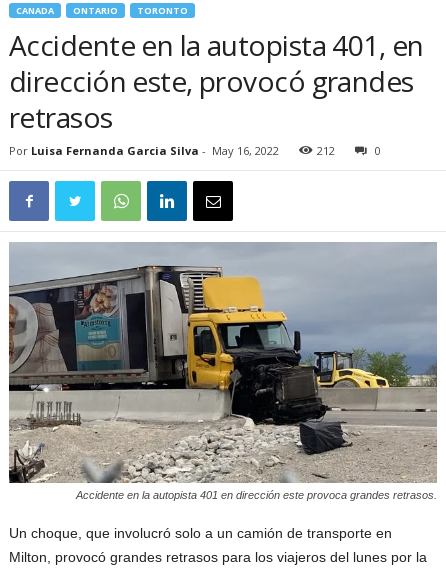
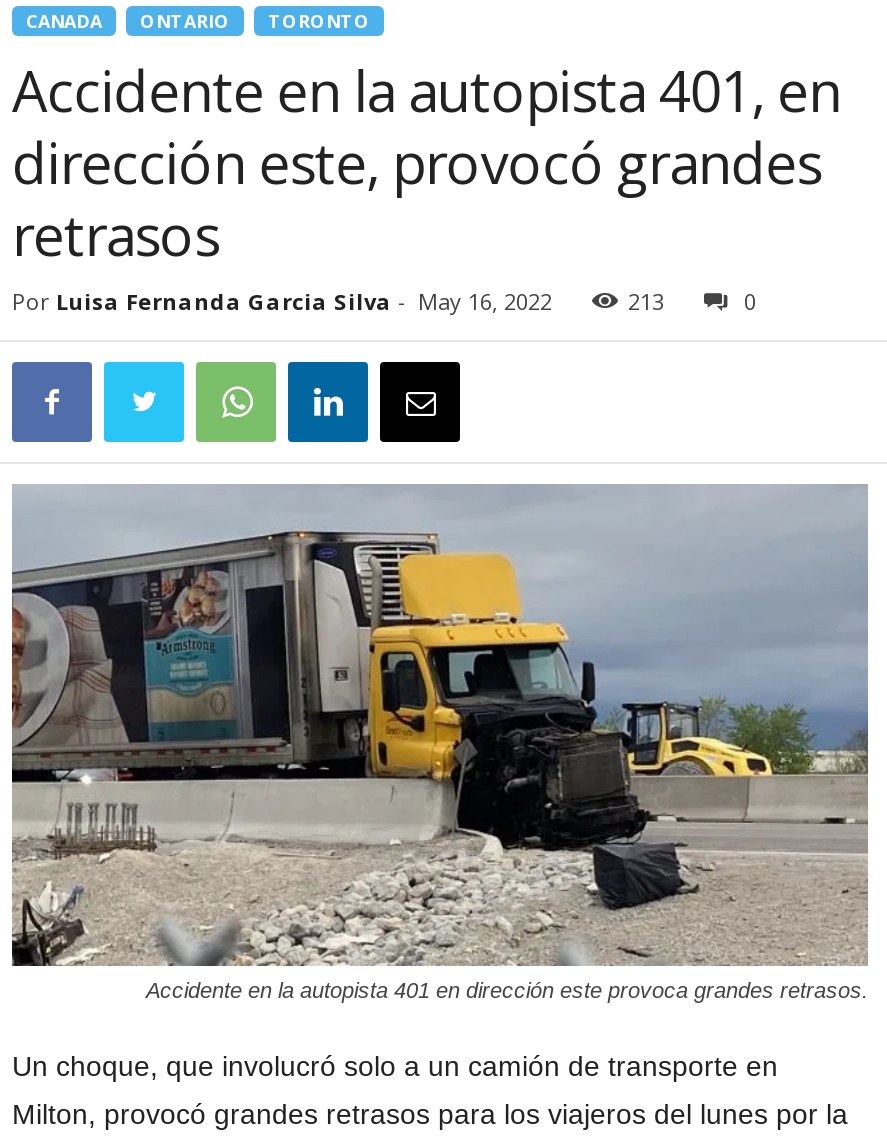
[317,143,335,158] 212 -> [628,286,664,316] 213

